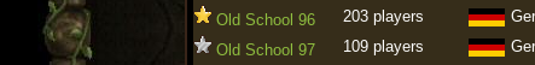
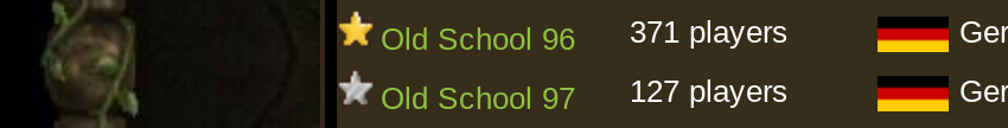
[216,7,423,29] Old School 96 203 players -> [381,14,789,57] Old School 96 371 players
[216,37,423,59] Old School 97 109 players -> [381,73,789,116] Old School 97 127 players

